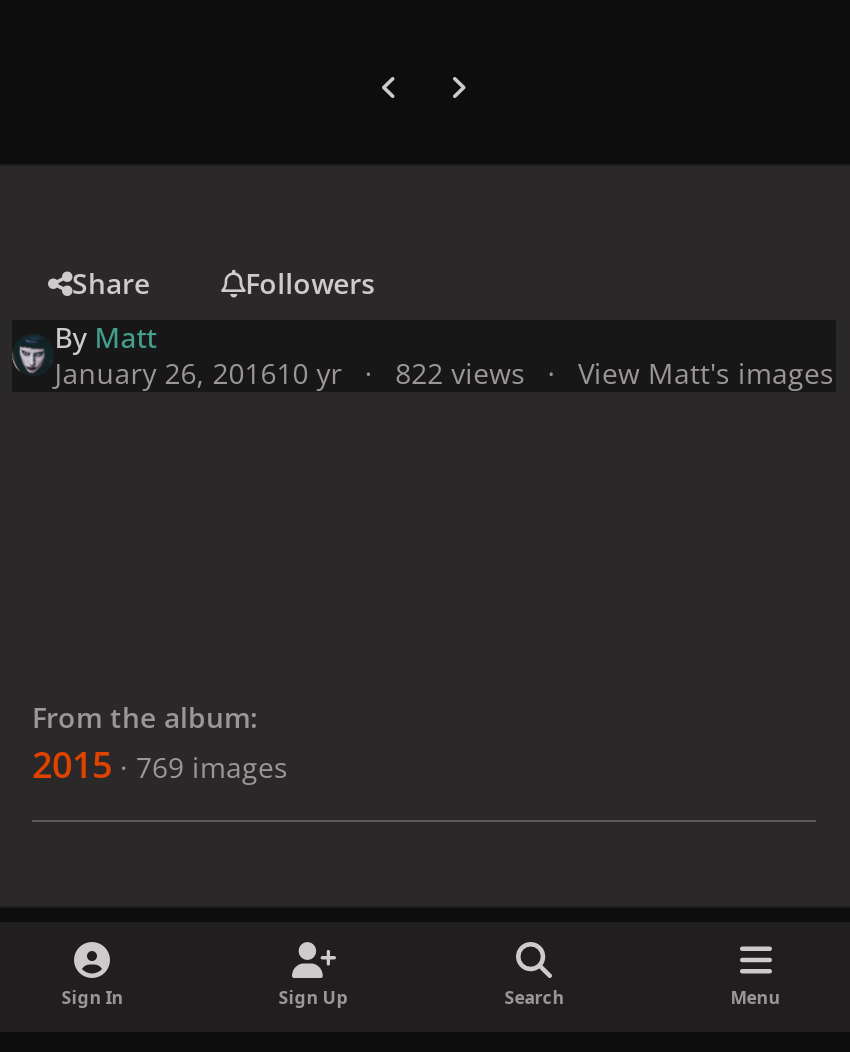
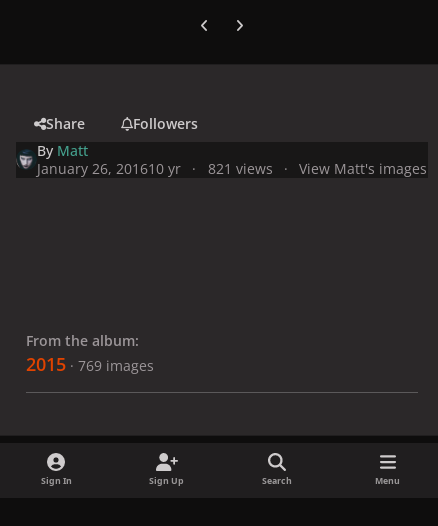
[54,353,834,391] January 26, 201610 yr 822 views View Matt's images -> [37,158,427,177] January 26, 201610 yr 821 views View Matt's images

